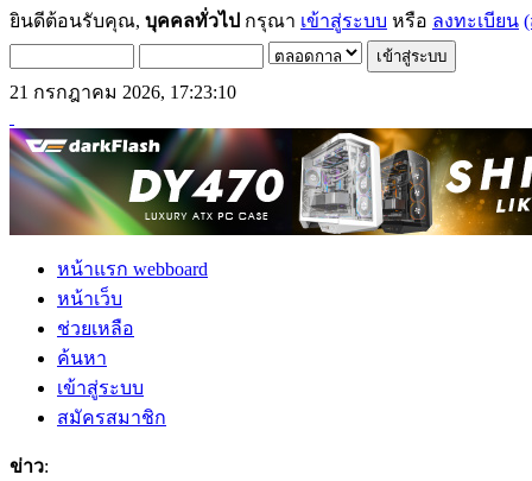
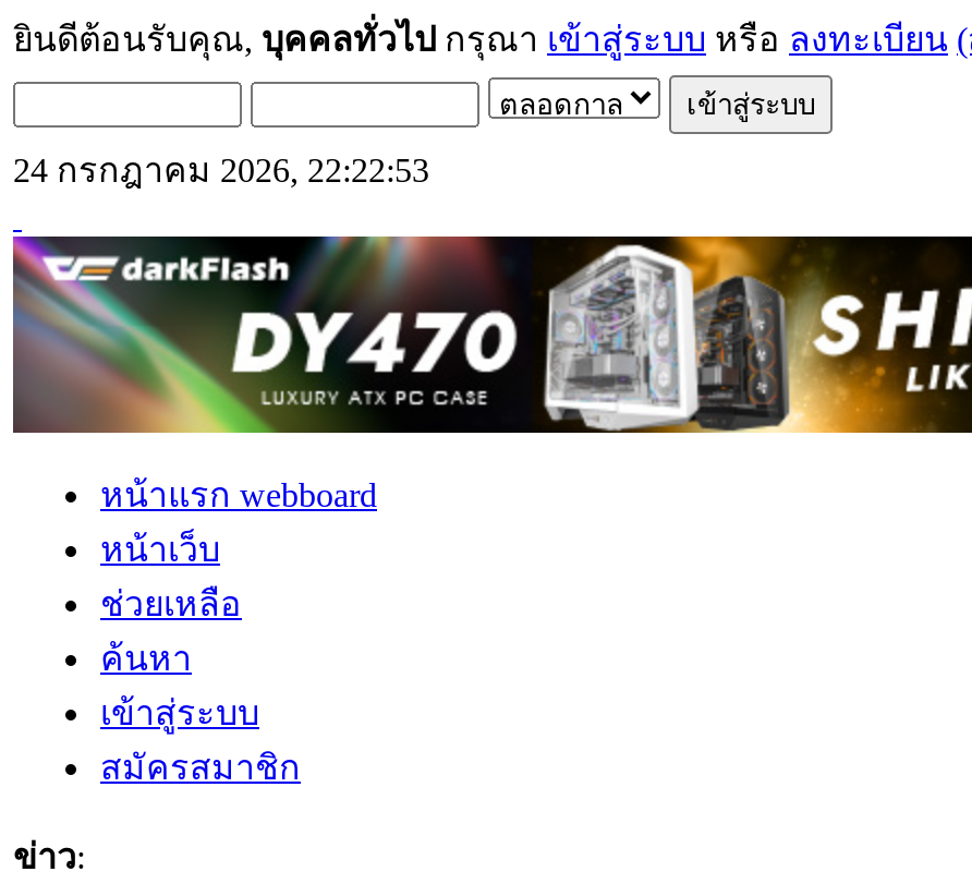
[9,82,236,102] 21 กรกฎาคม 2026, 17:23:10 -> [13,152,429,189] 24 กรกฎาคม 2026, 22:22:53

